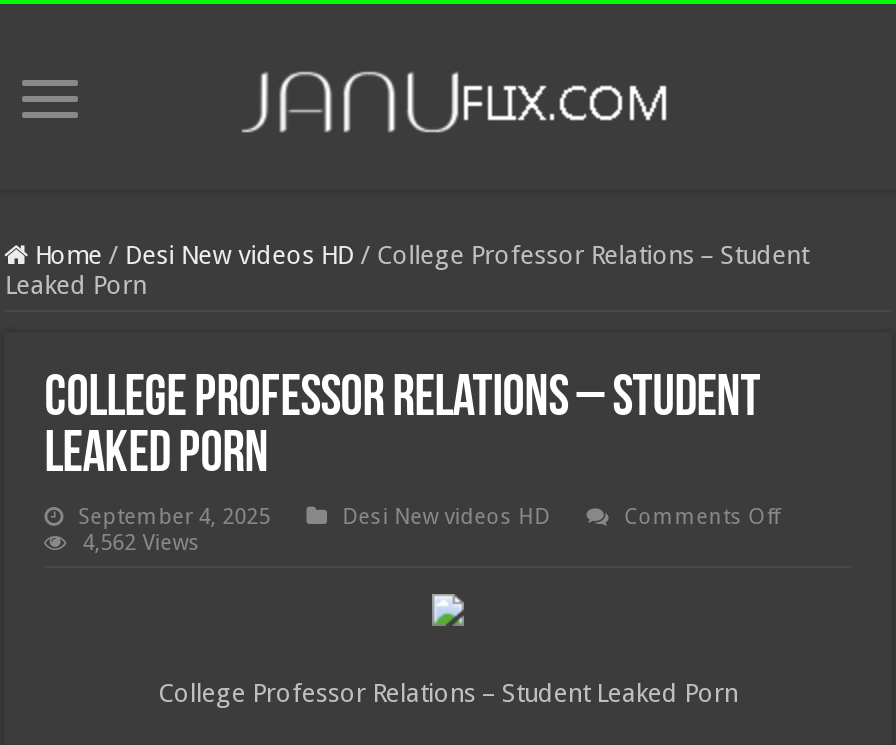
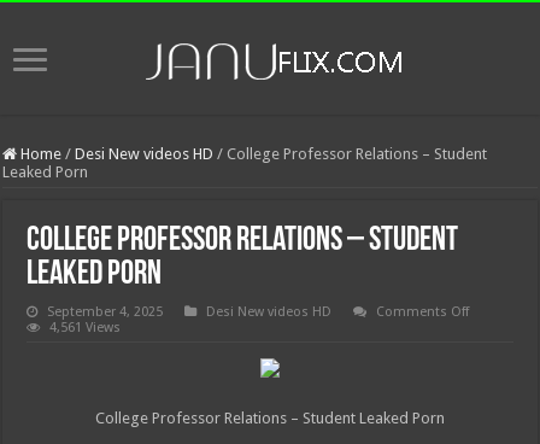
[82,529,200,555] 4,562 Views -> [50,319,121,335] 4,561 Views

